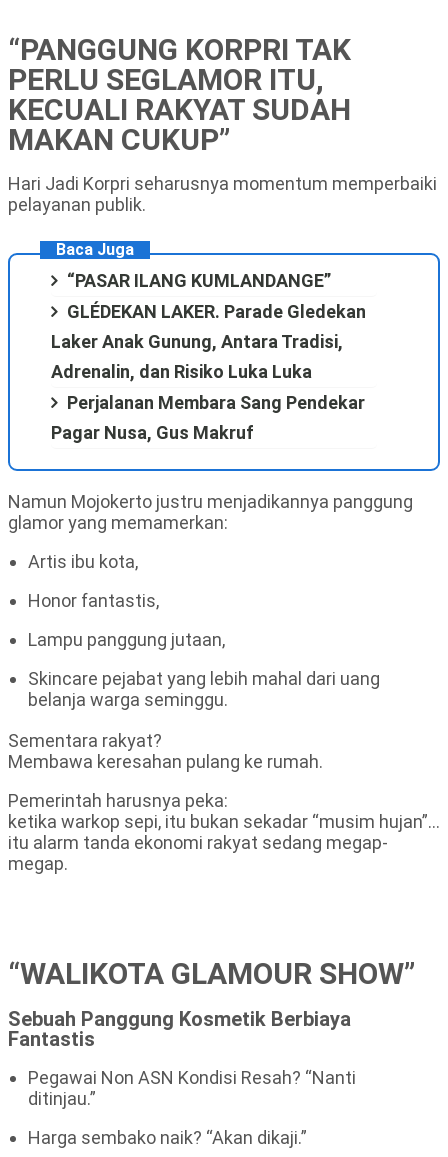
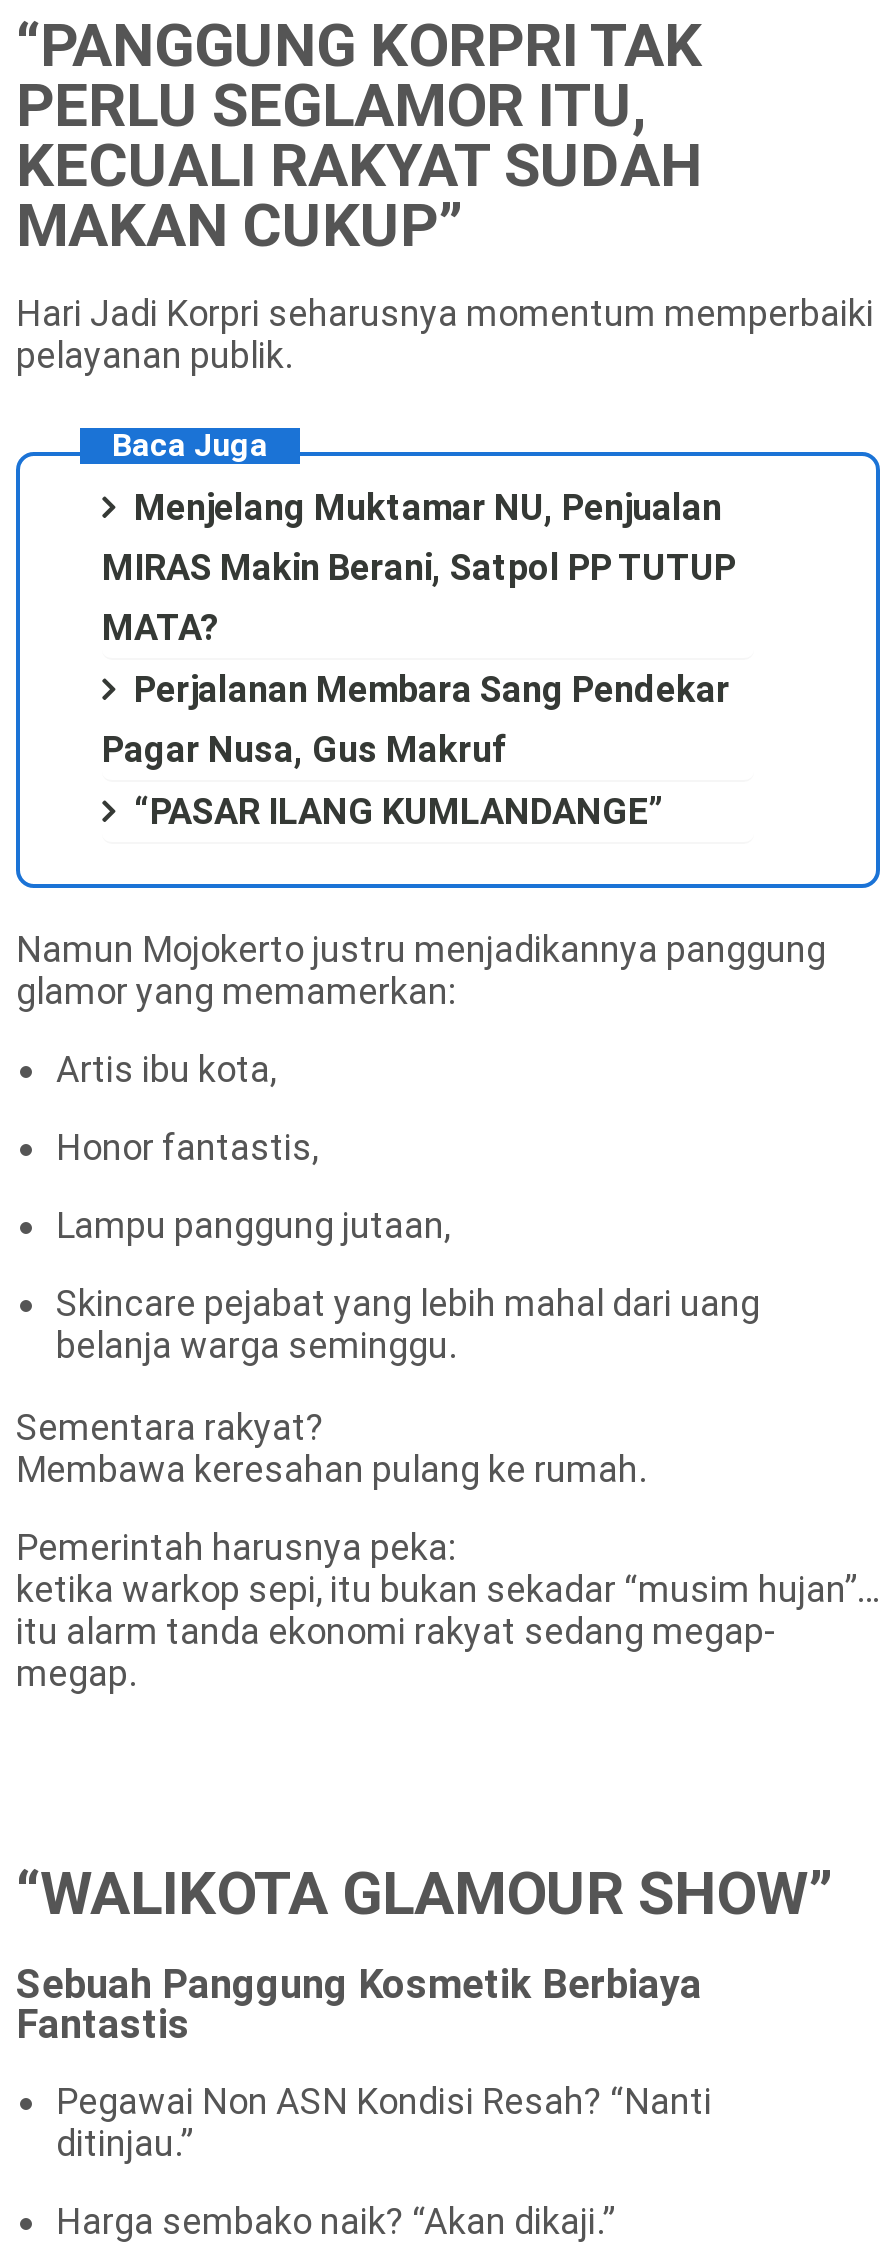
moved [67,270,331,291] -> [134,790,662,832]: “PASAR ILANG KUMLANDANGE”
[51,301,366,382] GLÉDEKAN LAKER. Parade Gledekan | Laker Anak Gunung, Antara Tradisi, | Adrenalin, dan Risiko Luka Luka -> [102,486,736,648] Menjelang Muktamar NU, Penjualan | MIRAS Makin Berani, Satpol PP TUTUP | MATA?
moved [51,392,365,443] -> [102,668,730,770]: Perjalanan Membara Sang Pendekar | Pagar Nusa, Gus Makruf

